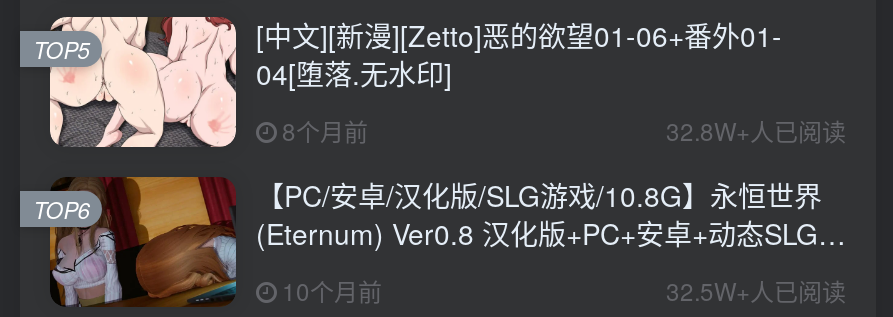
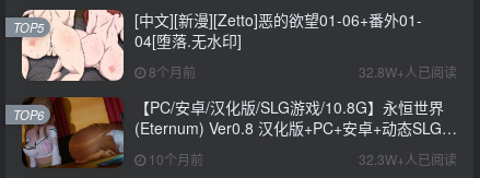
[666,273,846,307] 32.5W+人已阅读 -> [359,150,457,168] 32.3W+人已阅读

